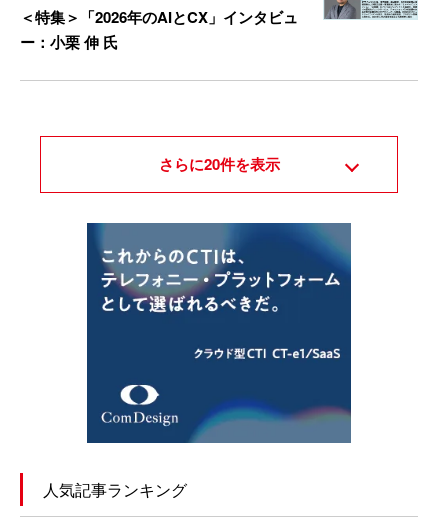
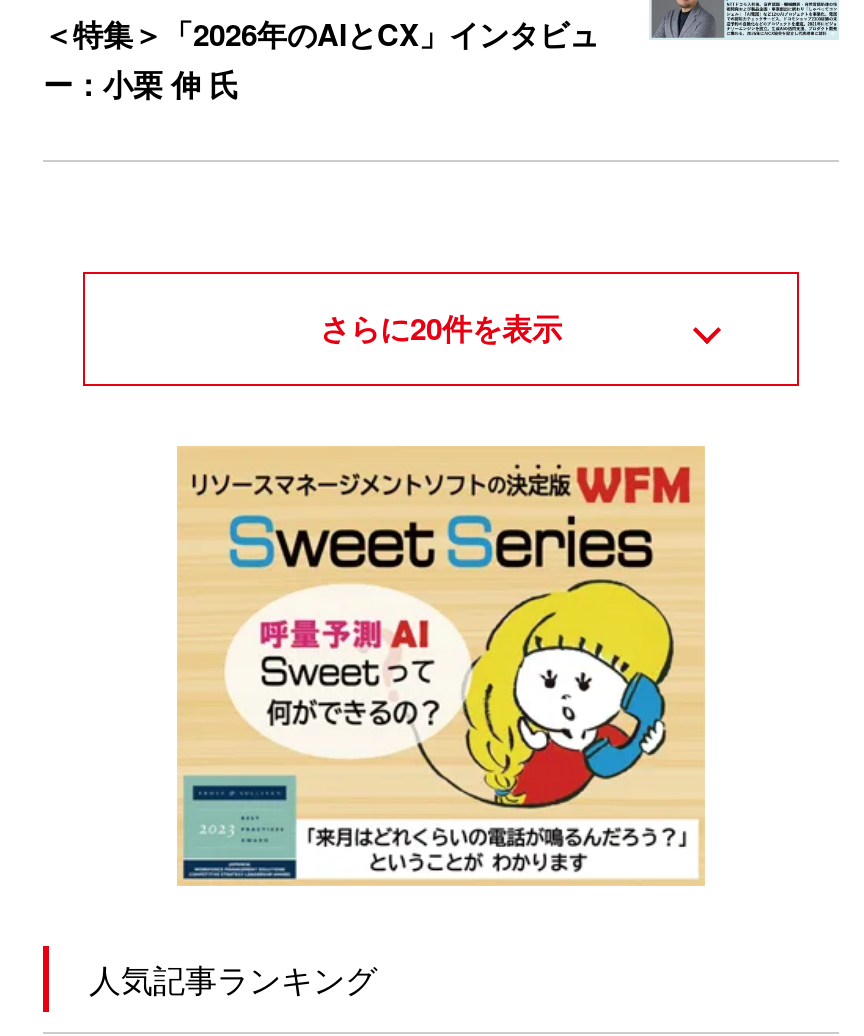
[86,222,352,444] [image] -> [177,444,707,888] [image]

